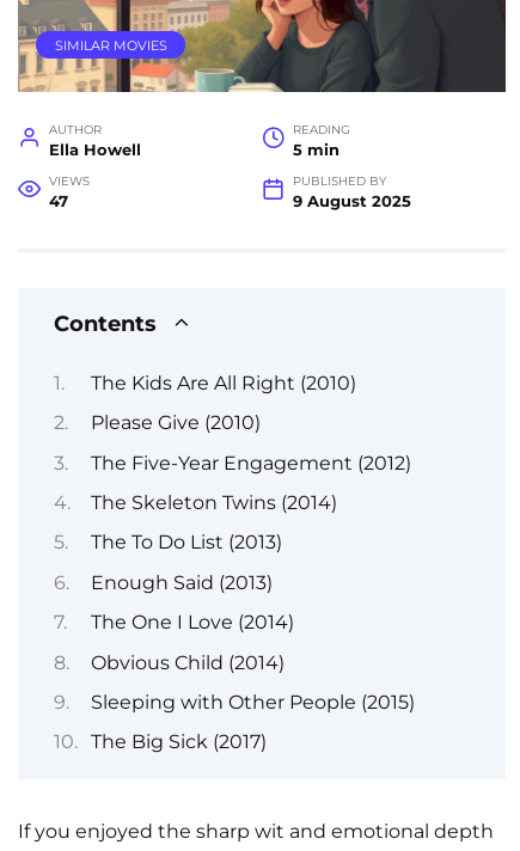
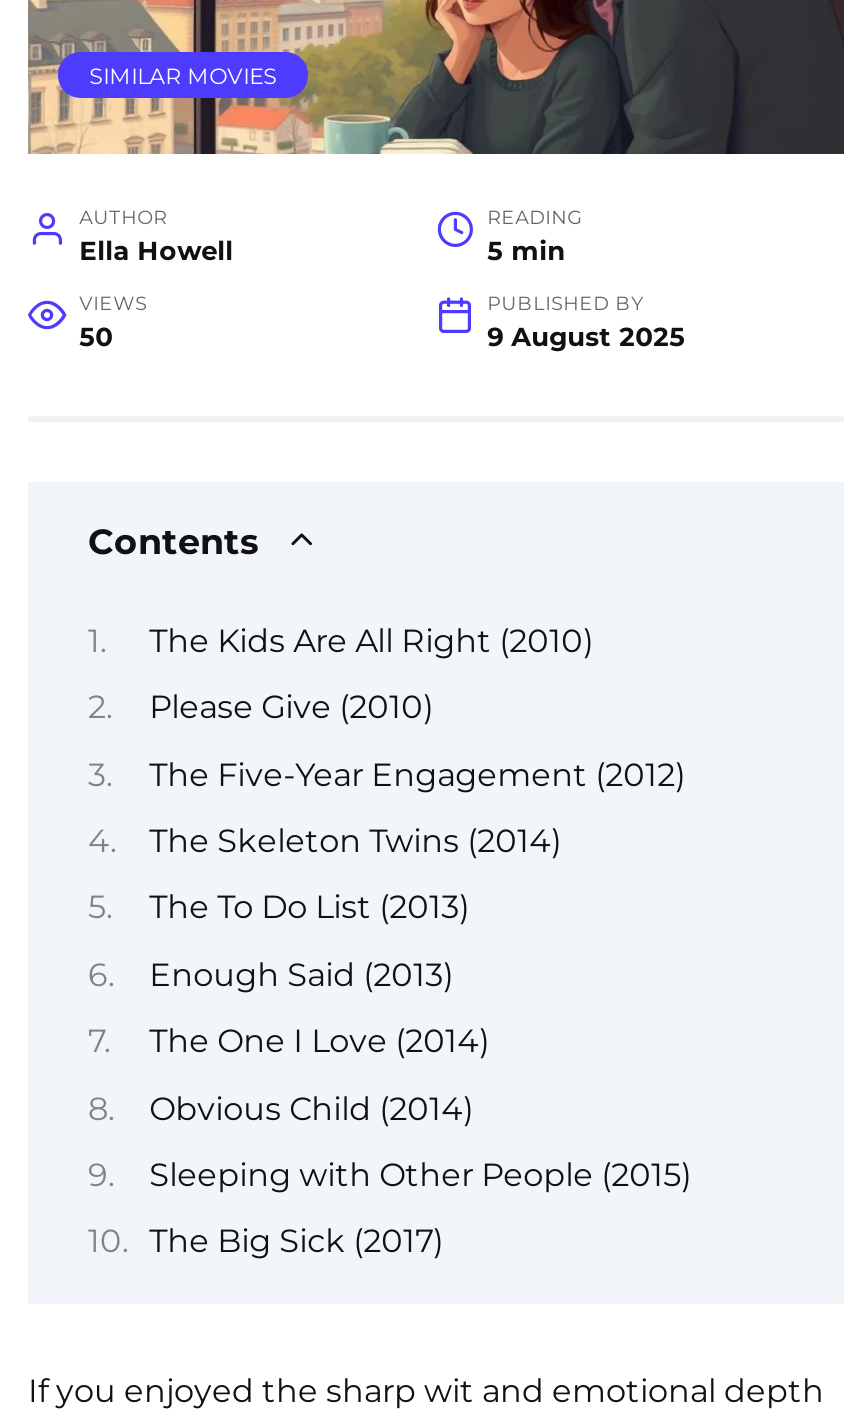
[49,193,68,211] 47 -> [79,323,113,353] 50

